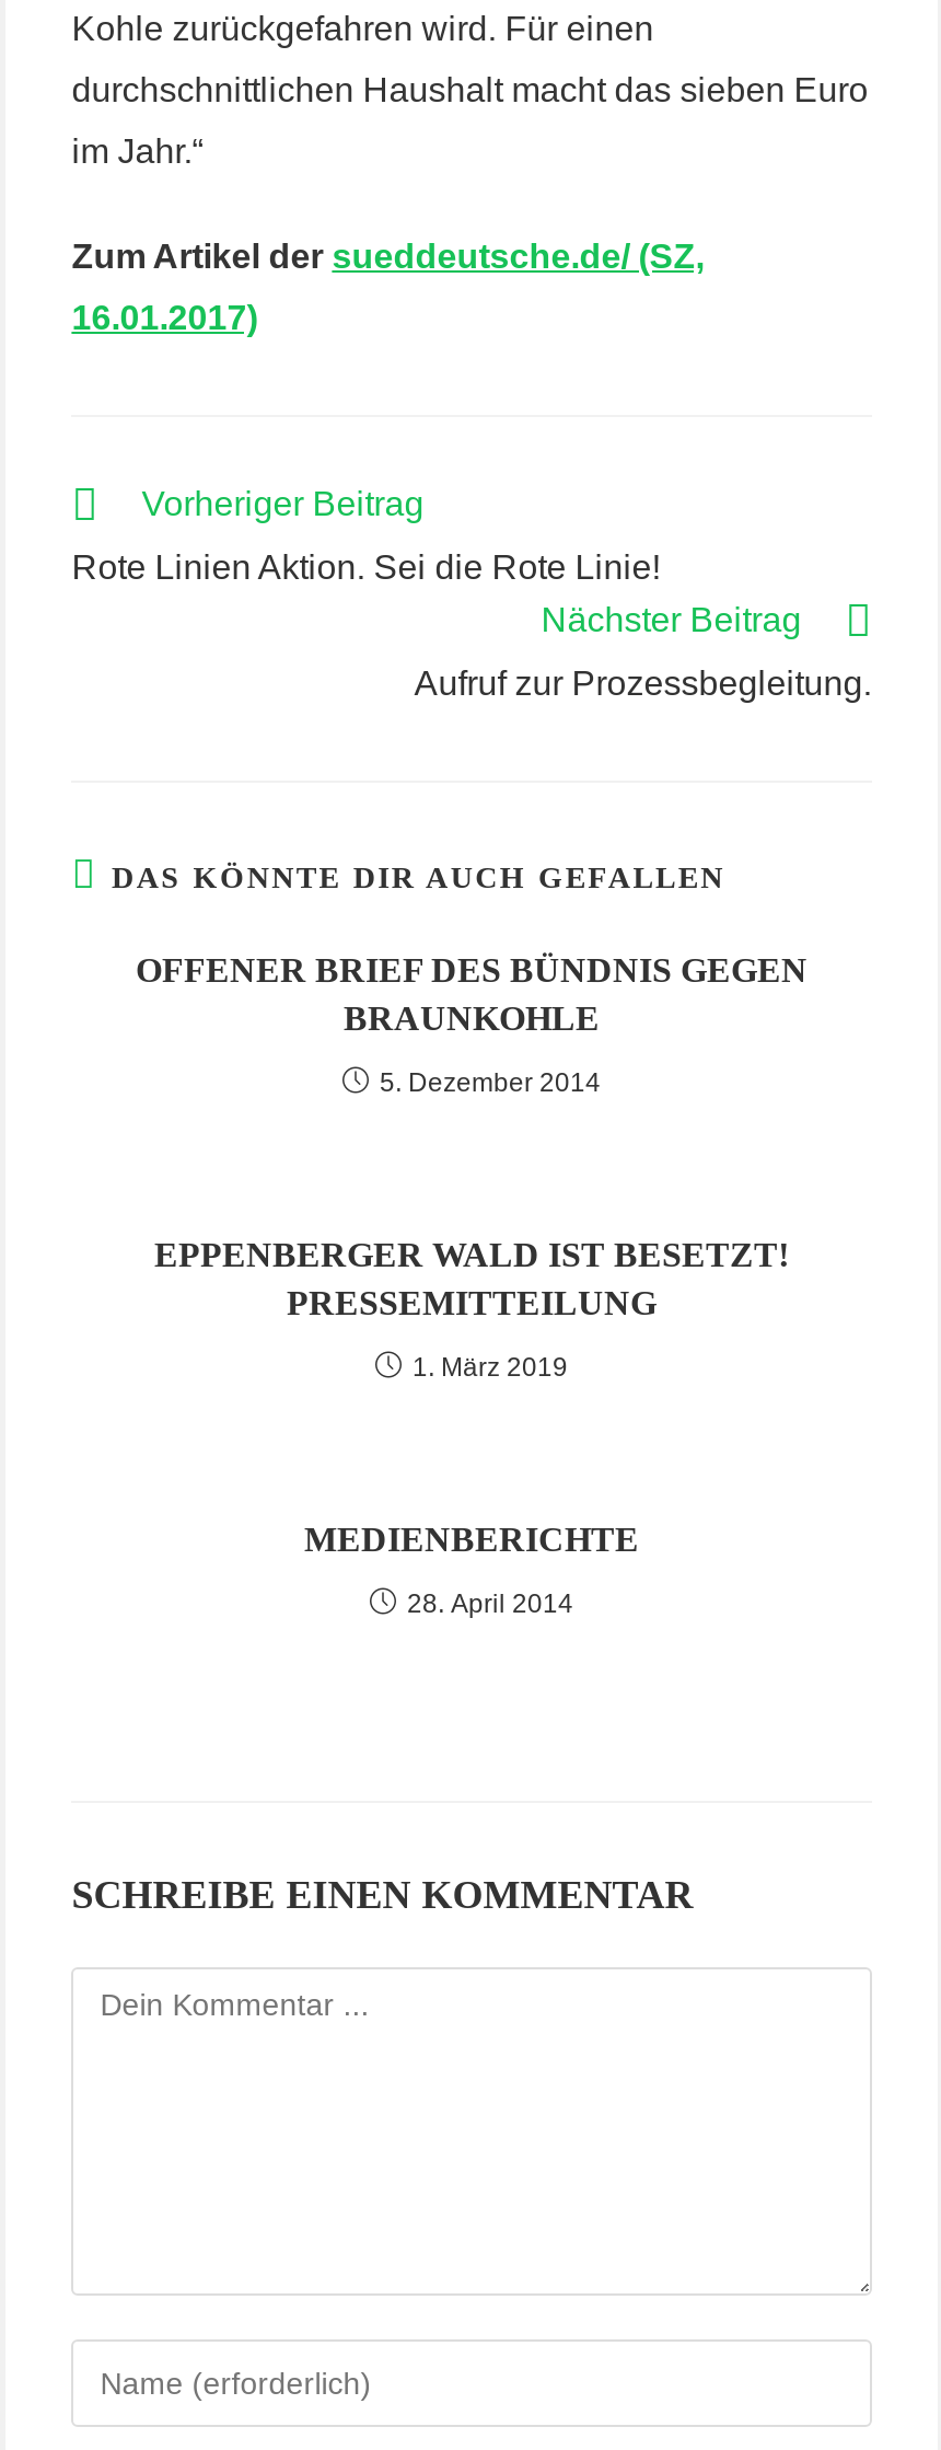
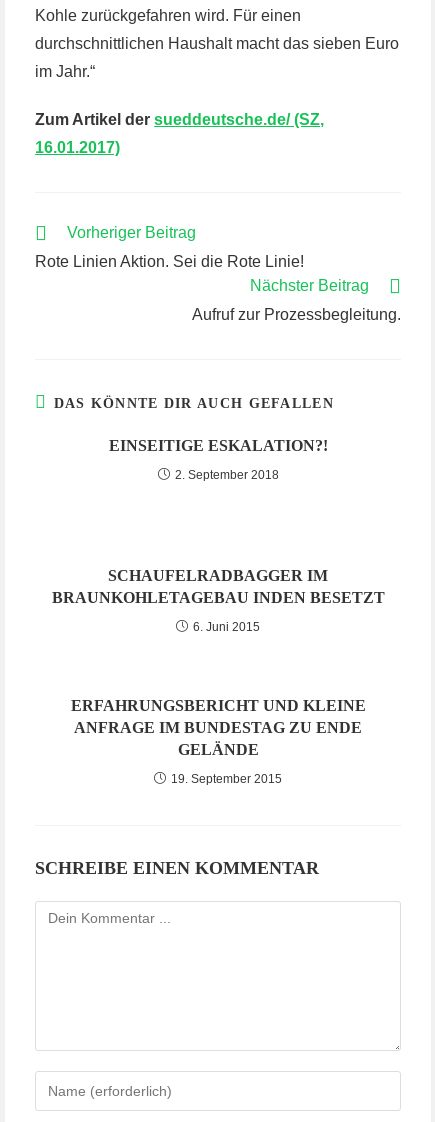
[136,951,808,1037] OFFENER BRIEF DES BÜNDNIS GEGEN | BRAUNKOHLE -> [108,437,327,454] EINSEITIGE ESKALATION?!
[380,1067,601,1098] 5. Dezember 2014 -> [174,468,278,482] 2. September 2018
[154,1236,789,1321] EPPENBERGER WALD IST BESETZT! | PRESSEMITTEILUNG -> [51,567,384,606] SCHAUFELRADBAGGER IM | BRAUNKOHLETAGEBAU INDEN BESETZT
[413,1352,568,1383] 1. März 2019 -> [193,620,260,634] 6. Juni 2015
[304,1521,639,1558] MEDIENBERICHTE -> [70,697,365,758] ERFAHRUNGSBERICHT UND KLEINE | ANFRAGE IM BUNDESTAG ZU ENDE | GELÄNDE
[407,1588,573,1619] 28. April 2014 -> [171,772,282,786] 19. September 2015

